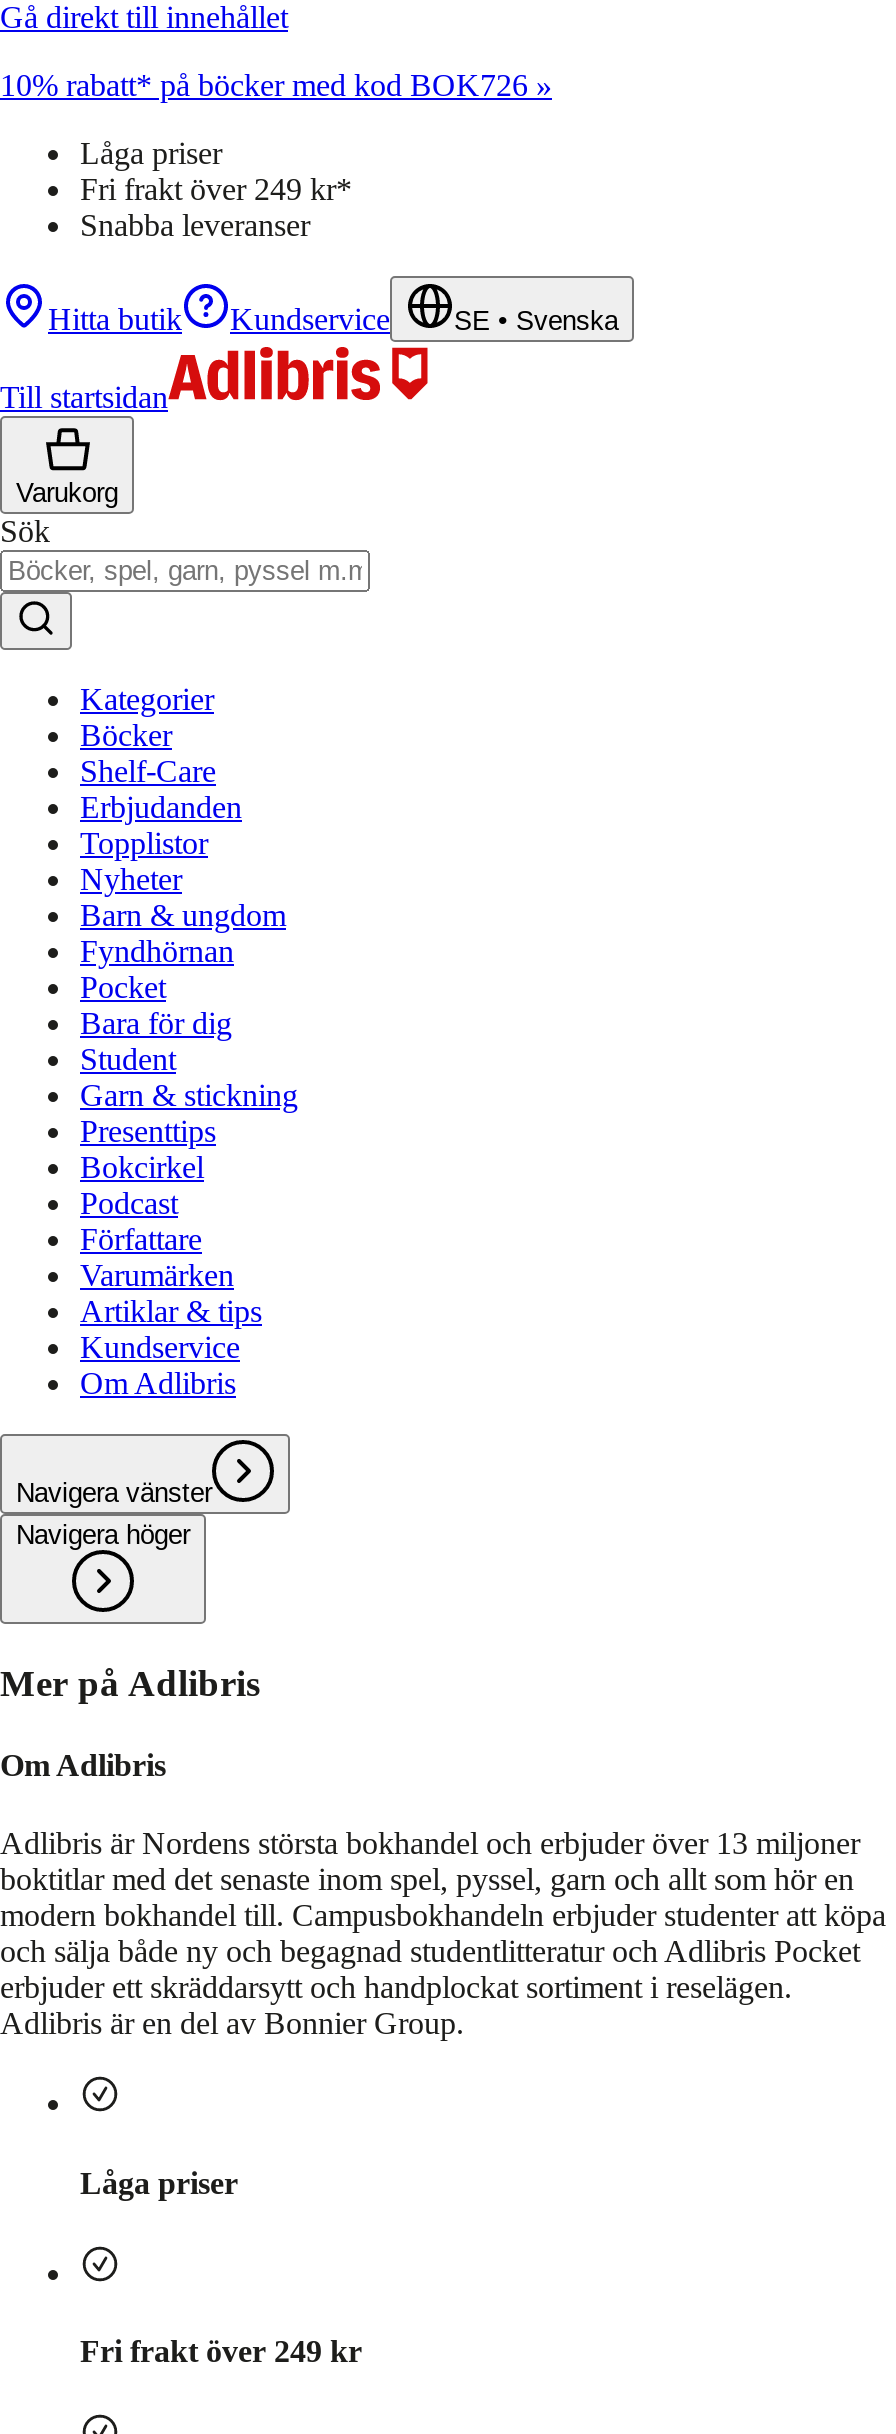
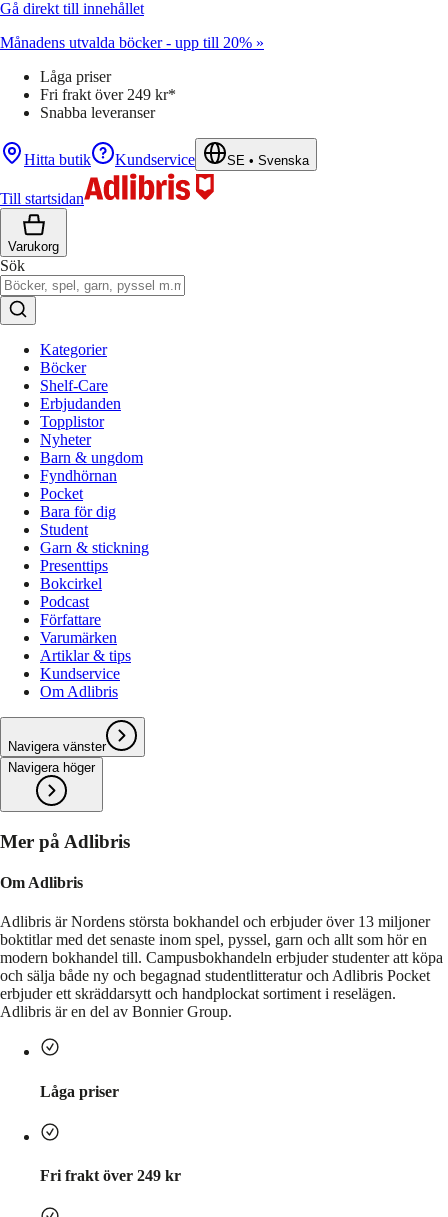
[0,68,552,102] 10% rabatt* på böcker med kod BOK726 » -> [0,34,264,51] Månadens utvalda böcker - upp till 20% »

